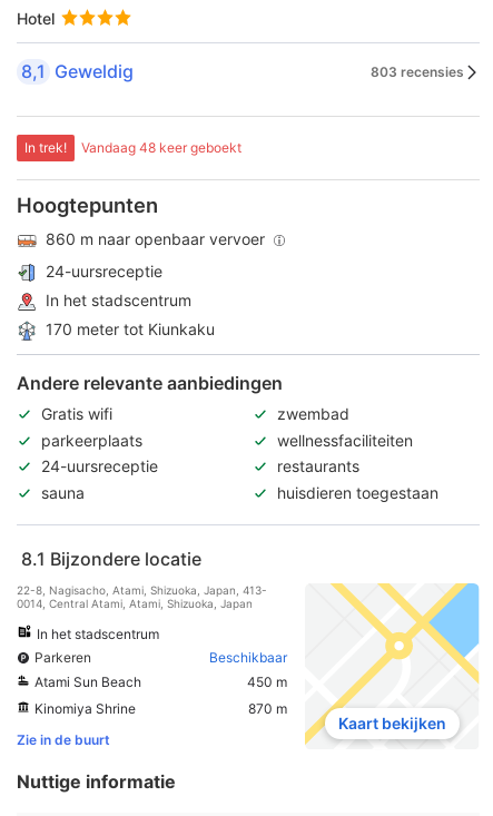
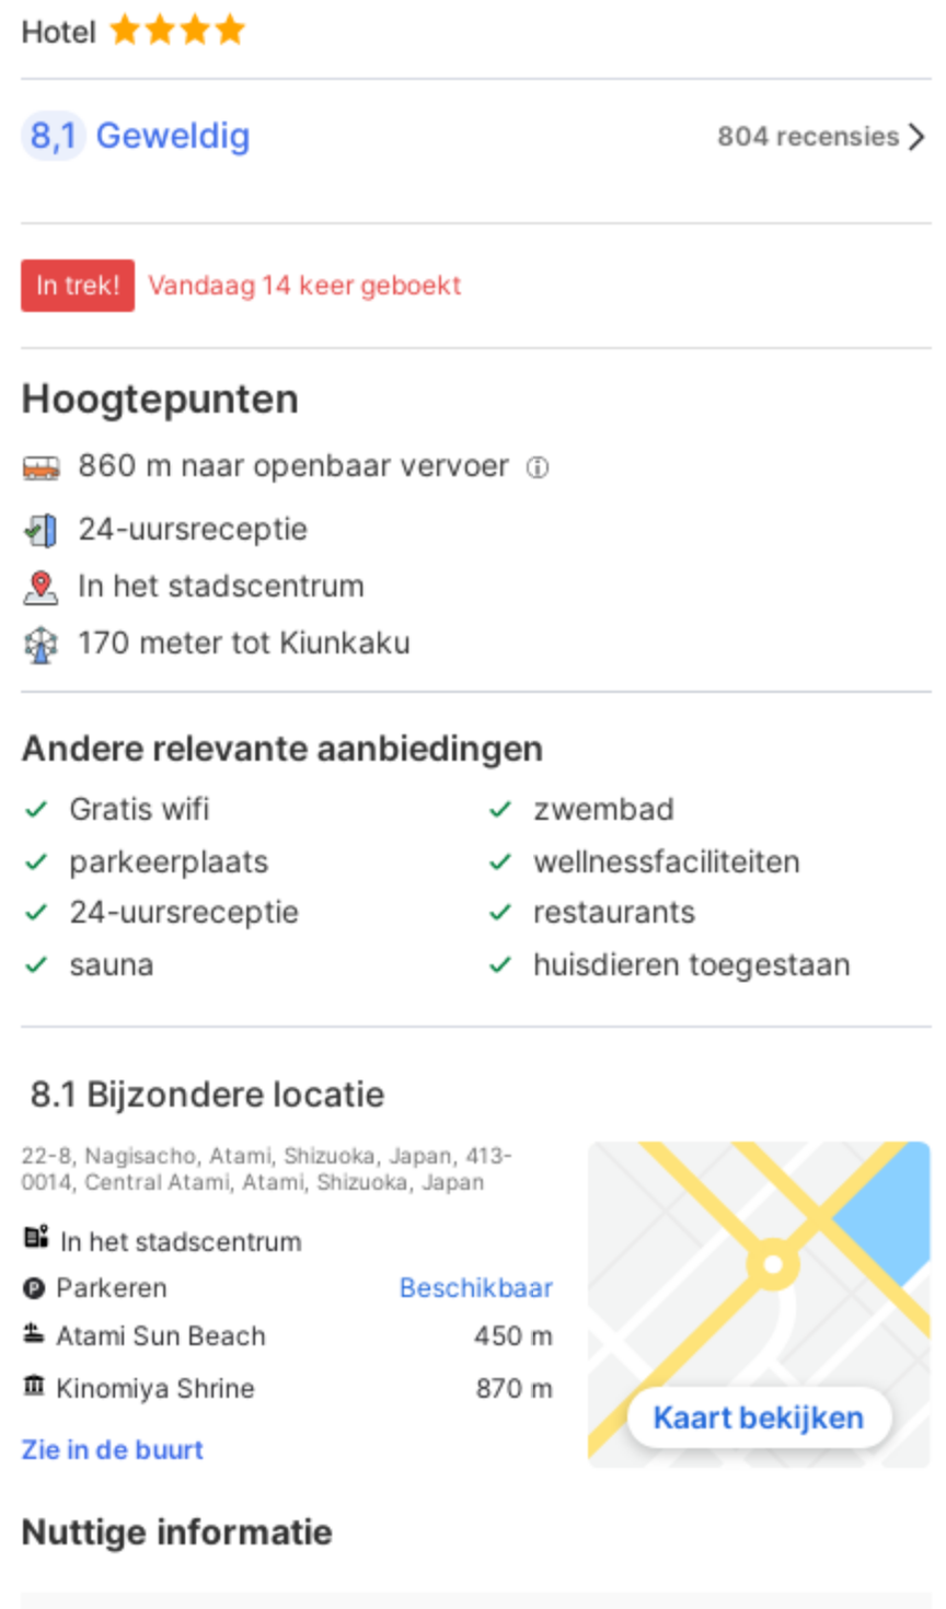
[371,63,464,80] 803 recensies -> [717,118,901,151] 804 recensies
[81,139,241,156] Vandaag 48 keer geboekt -> [148,268,461,301] Vandaag 14 keer geboekt

